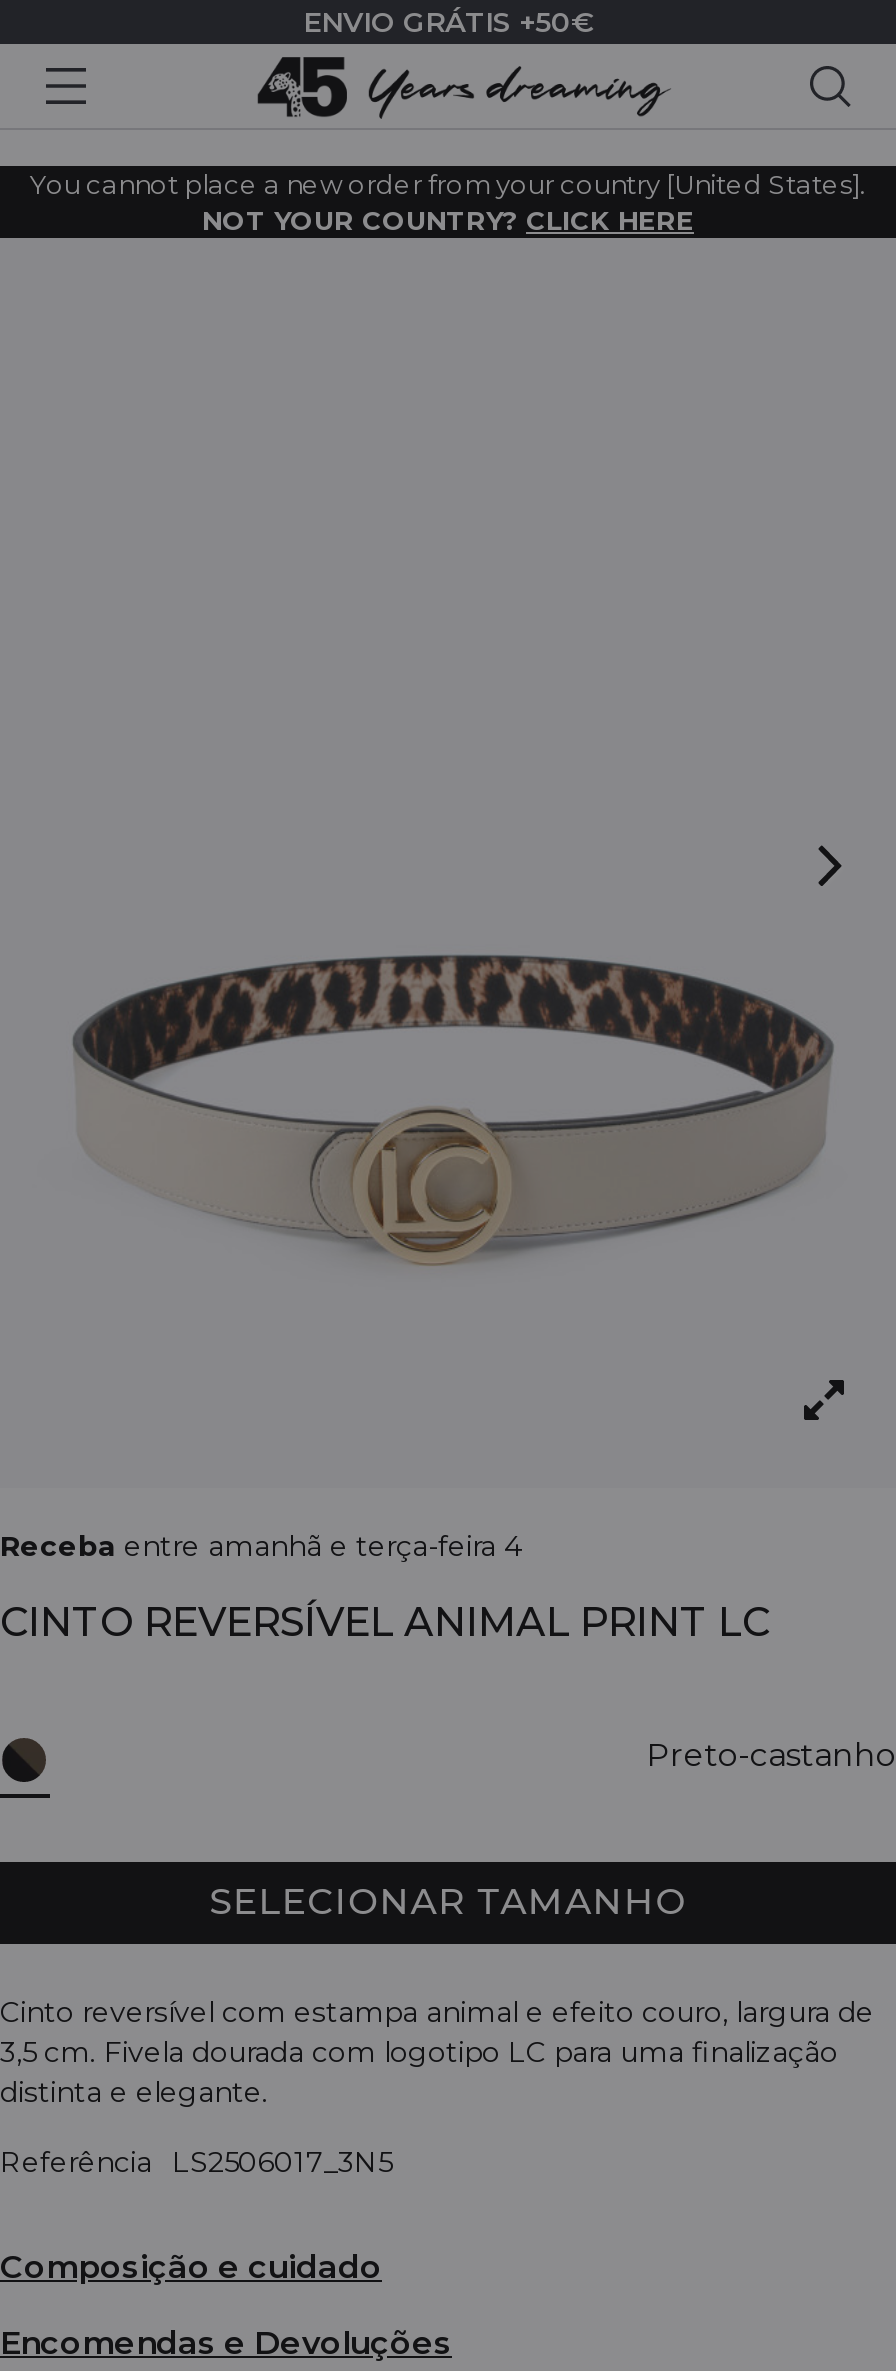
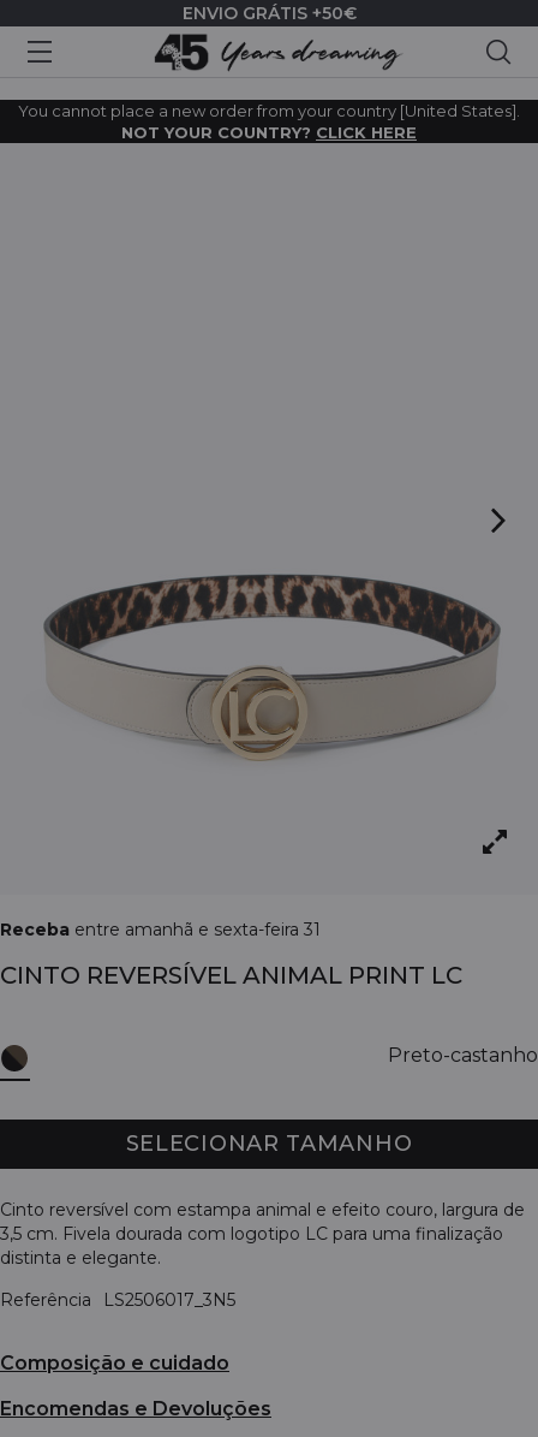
[0,1528,522,1564] Receba entre amanhã e terça-feira 4 -> [0,918,321,940] Receba entre amanhã e sexta-feira 31

